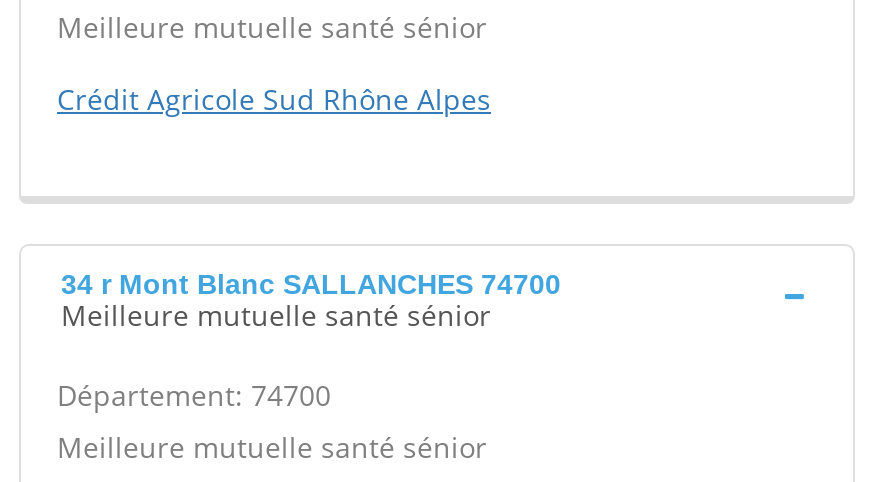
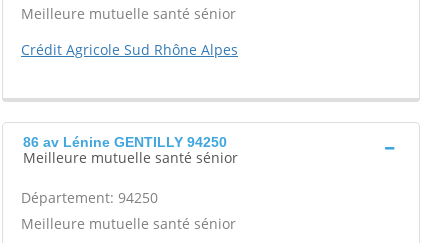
[61,268,561,300] 34 r Mont Blanc SALLANCHES 74700 -> [23,134,227,150] 86 av Lénine GENTILLY 94250
[57,376,331,414] Département: 74700 -> [21,188,158,207] Département: 94250

